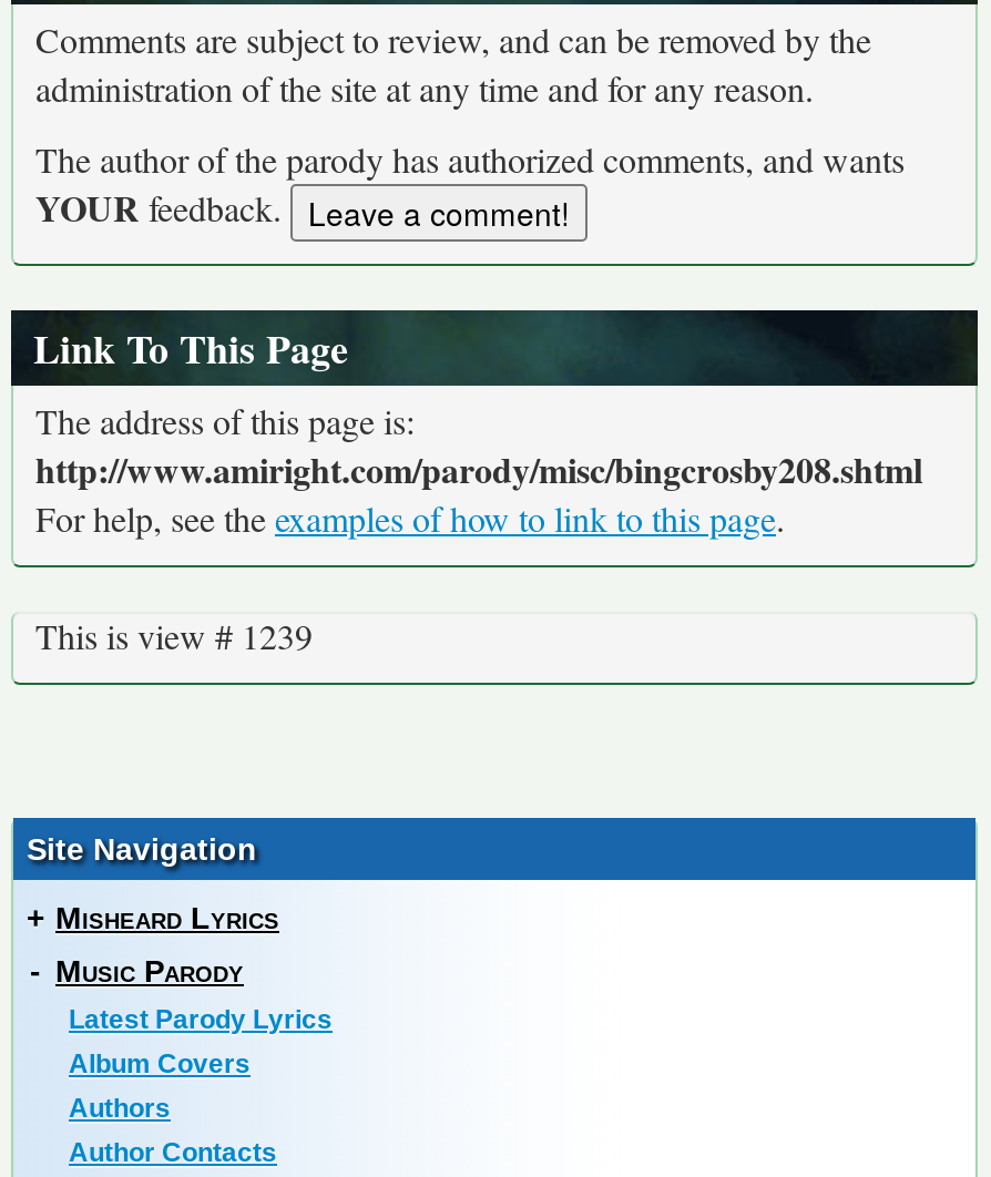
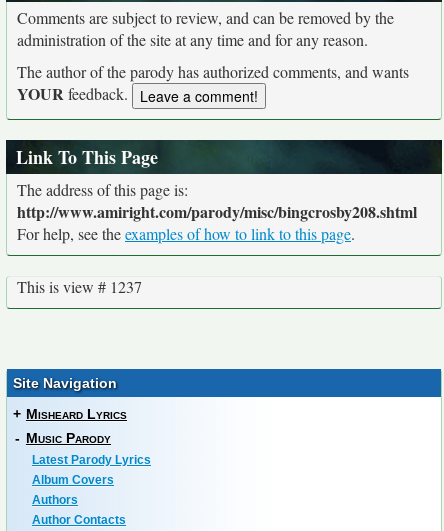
[35,613,313,659] This is view # 1239 -> [17,276,142,297] This is view # 1237

